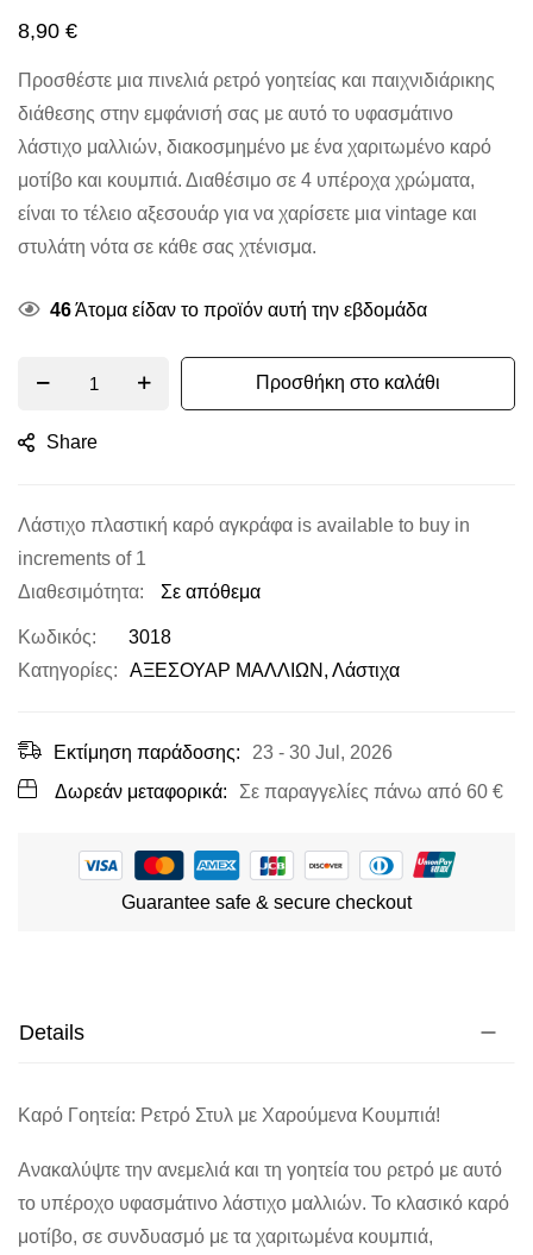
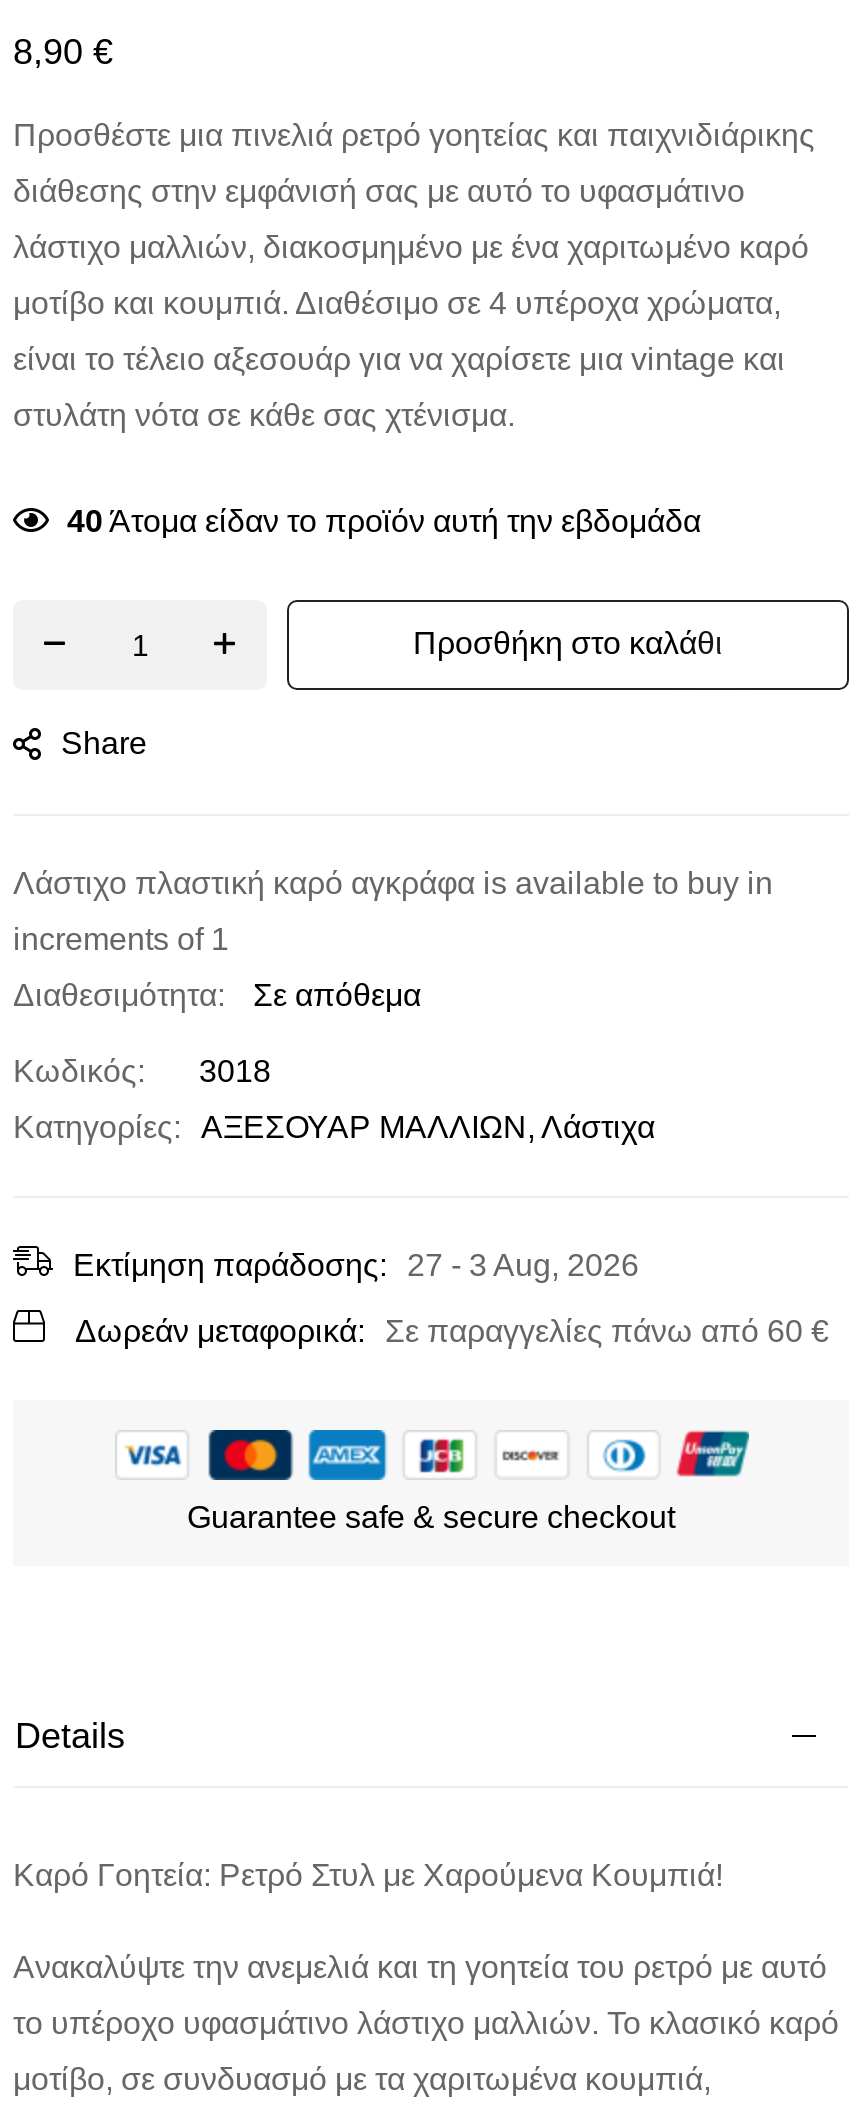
[50,300,427,320] 46 Άτομα είδαν το προϊόν αυτή την εβδομάδα -> [67,504,701,538] 40 Άτομα είδαν το προϊόν αυτή την εβδομάδα
[54,742,393,762] Εκτίμηση παράδοσης: 23 - 30 Jul, 2026 -> [73,1248,639,1282] Εκτίμηση παράδοσης: 27 - 3 Aug, 2026

